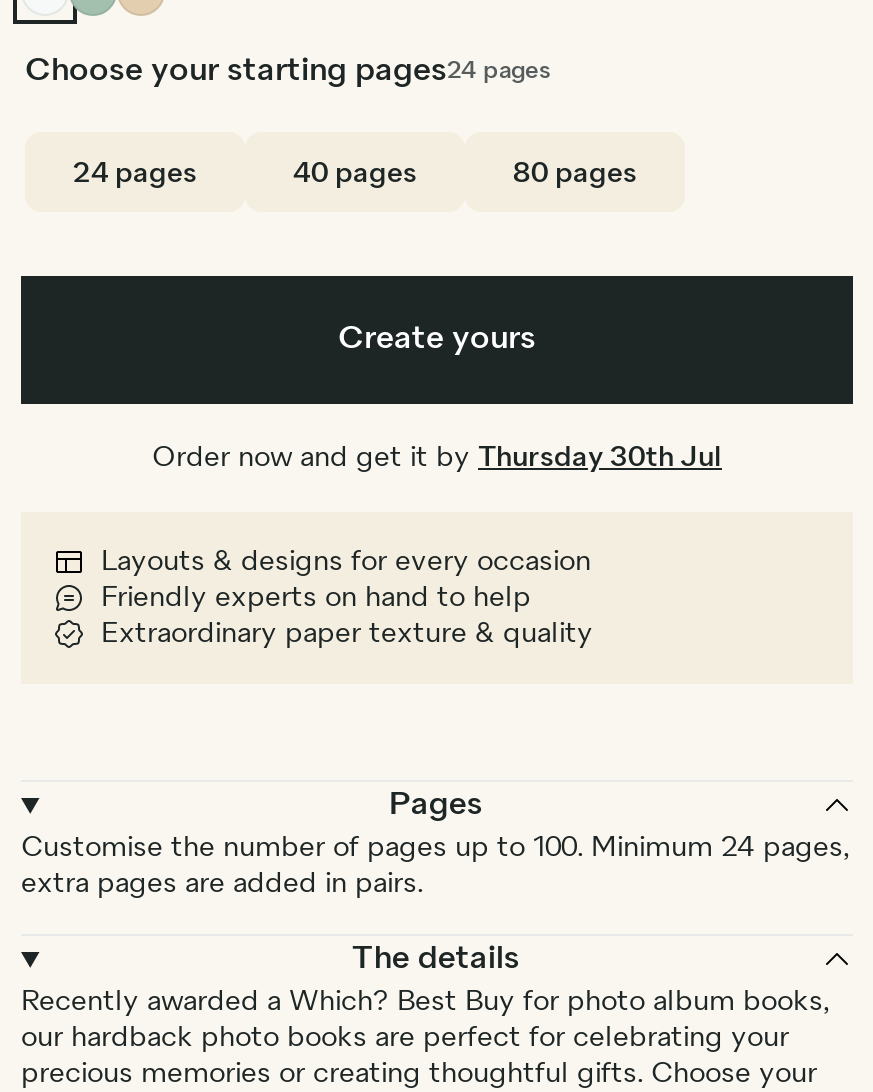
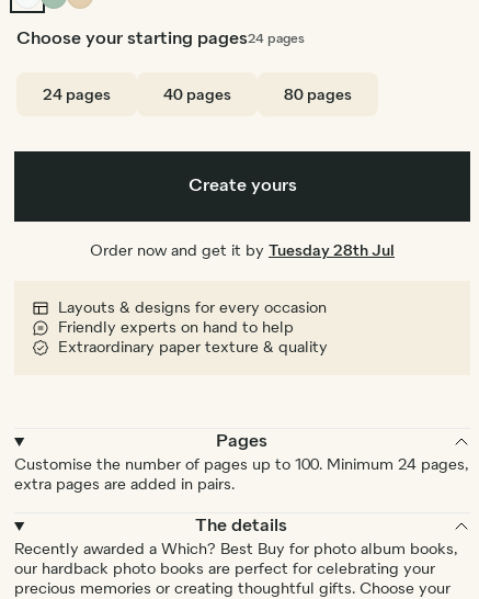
[152,444,722,472] Order now and get it by Thursday 30th Jul -> [90,244,395,259] Order now and get it by Tuesday 28th Jul

